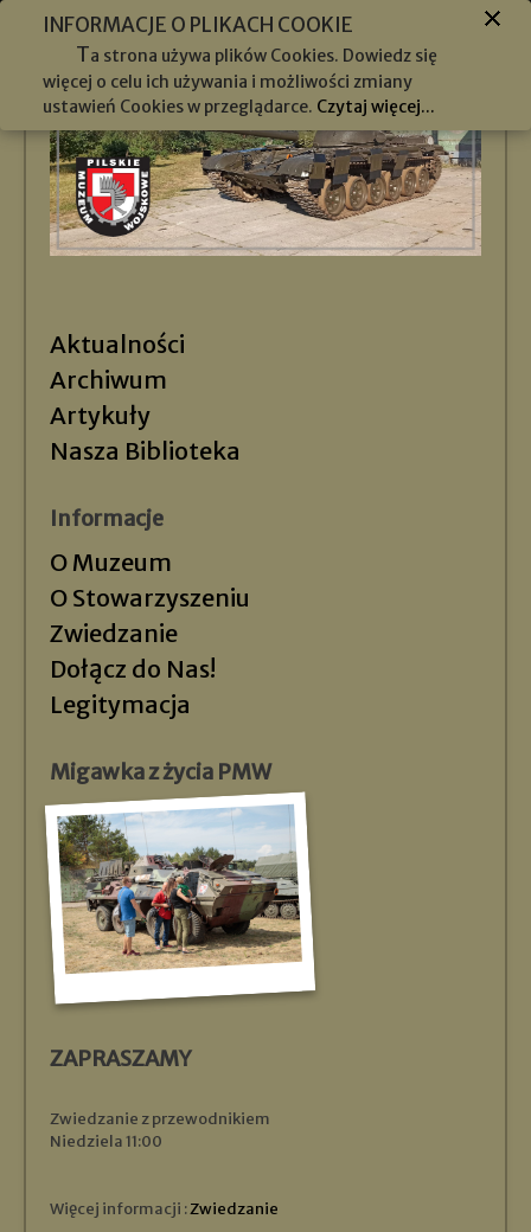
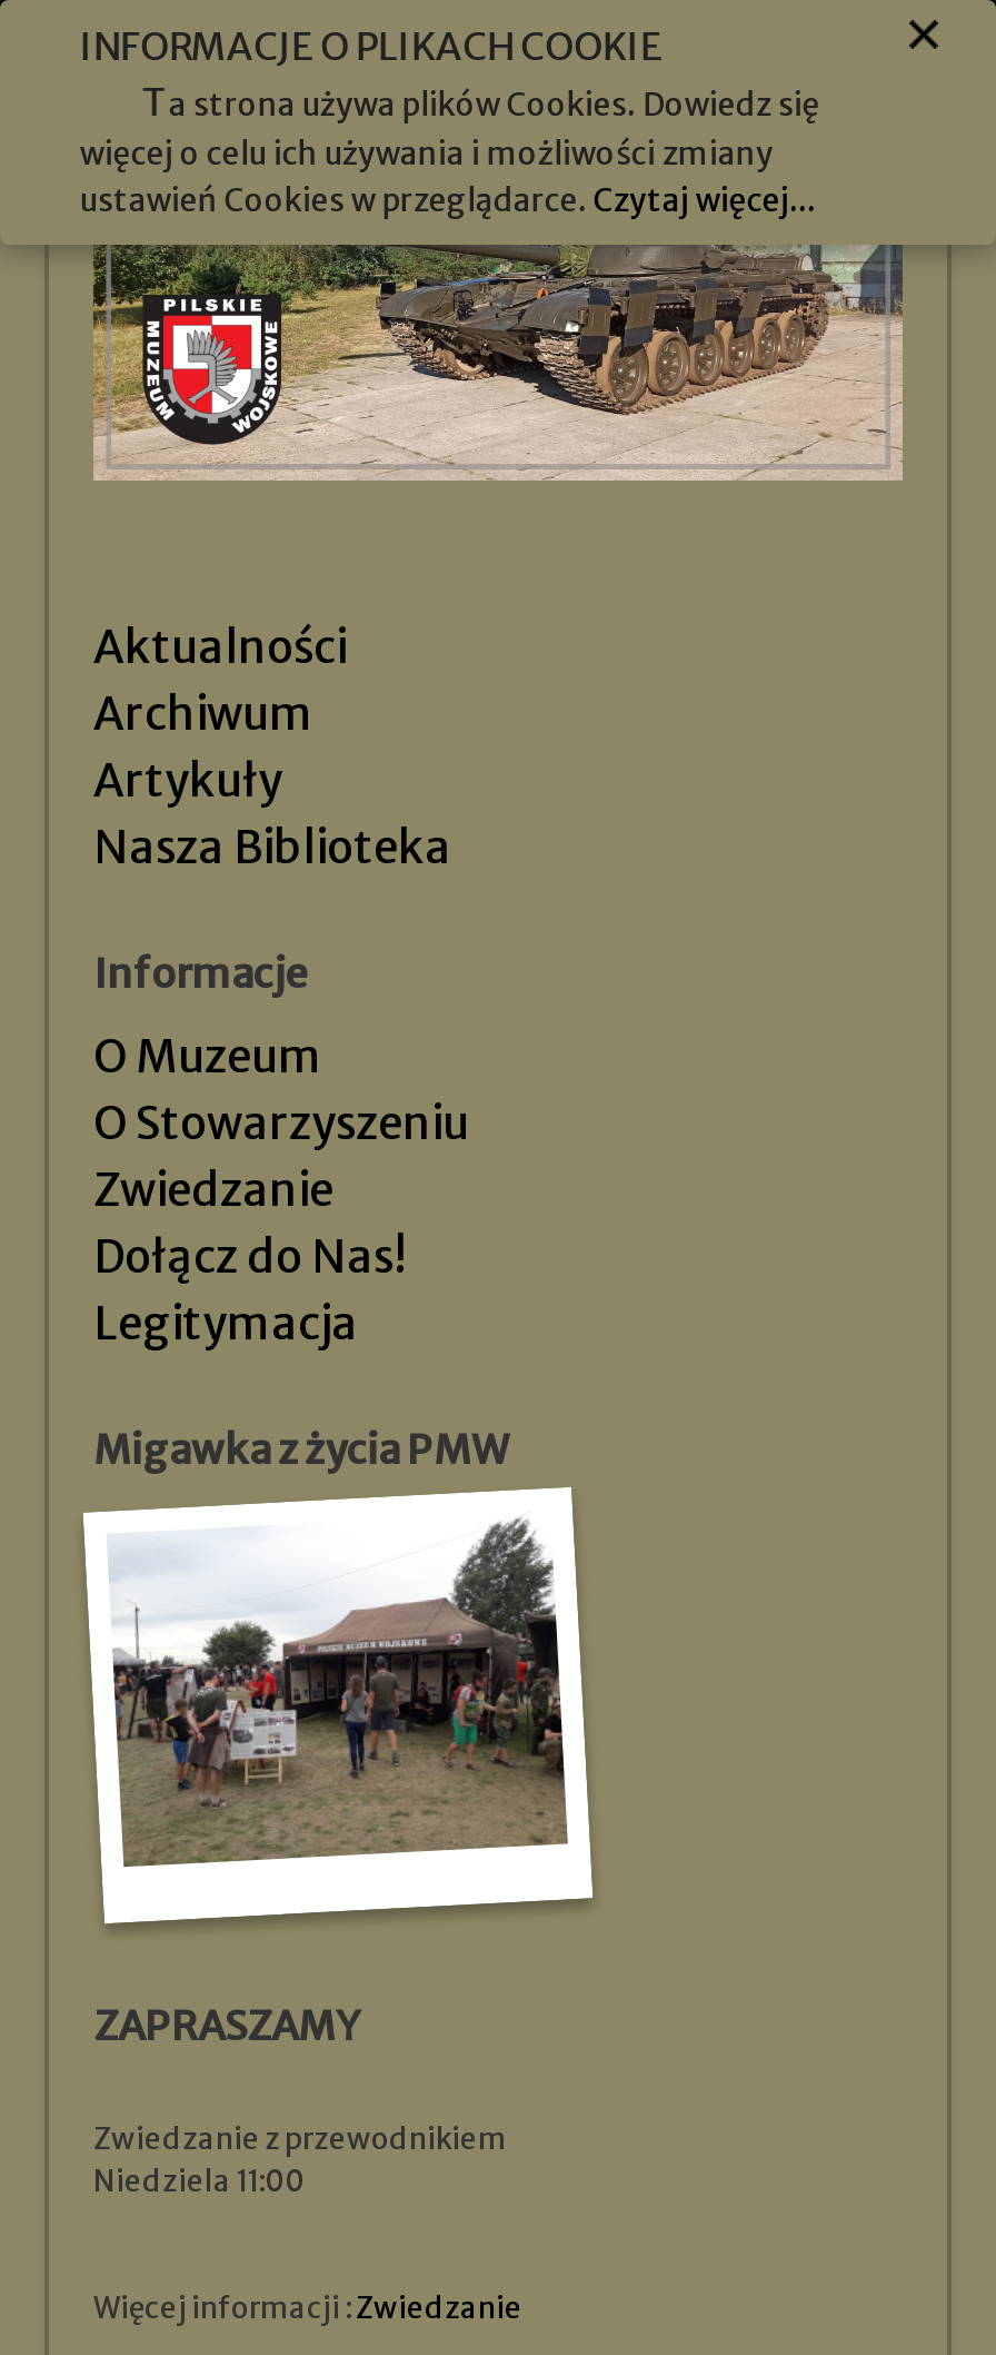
[57,804,301,973] [image] -> [82,1488,587,1864] [image]

